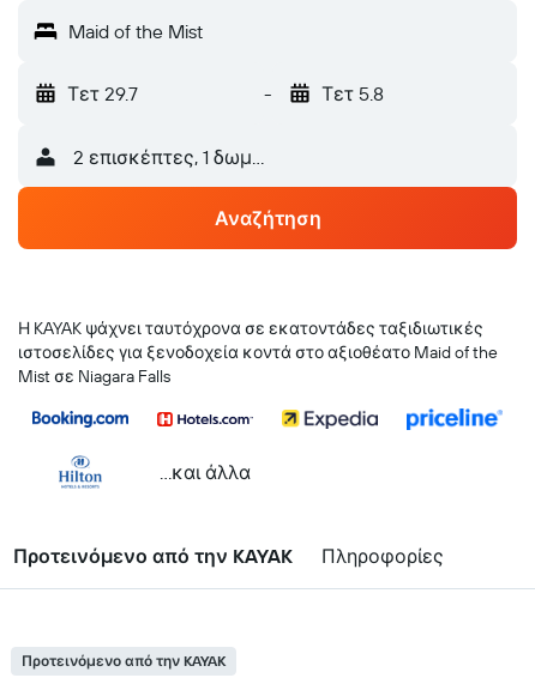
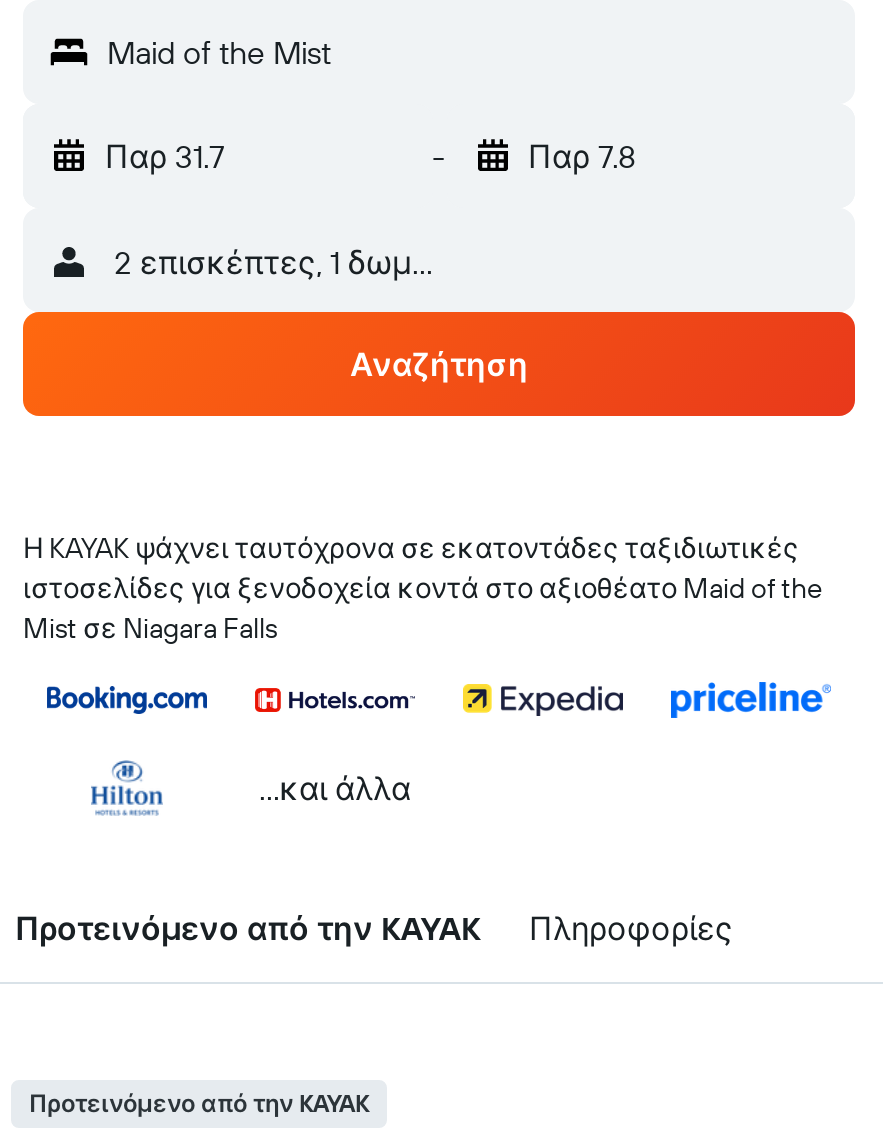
[67,81,138,105] Τετ 29.7 -> [105,136,225,176] Παρ 31.7
[321,81,383,105] Τετ 5.8 -> [528,136,636,176] Παρ 7.8

